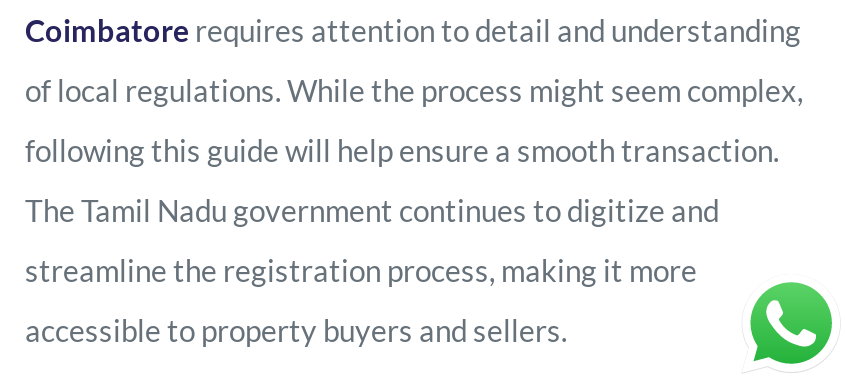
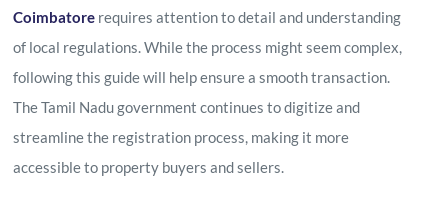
[747,280,835,366] [image] -> none

